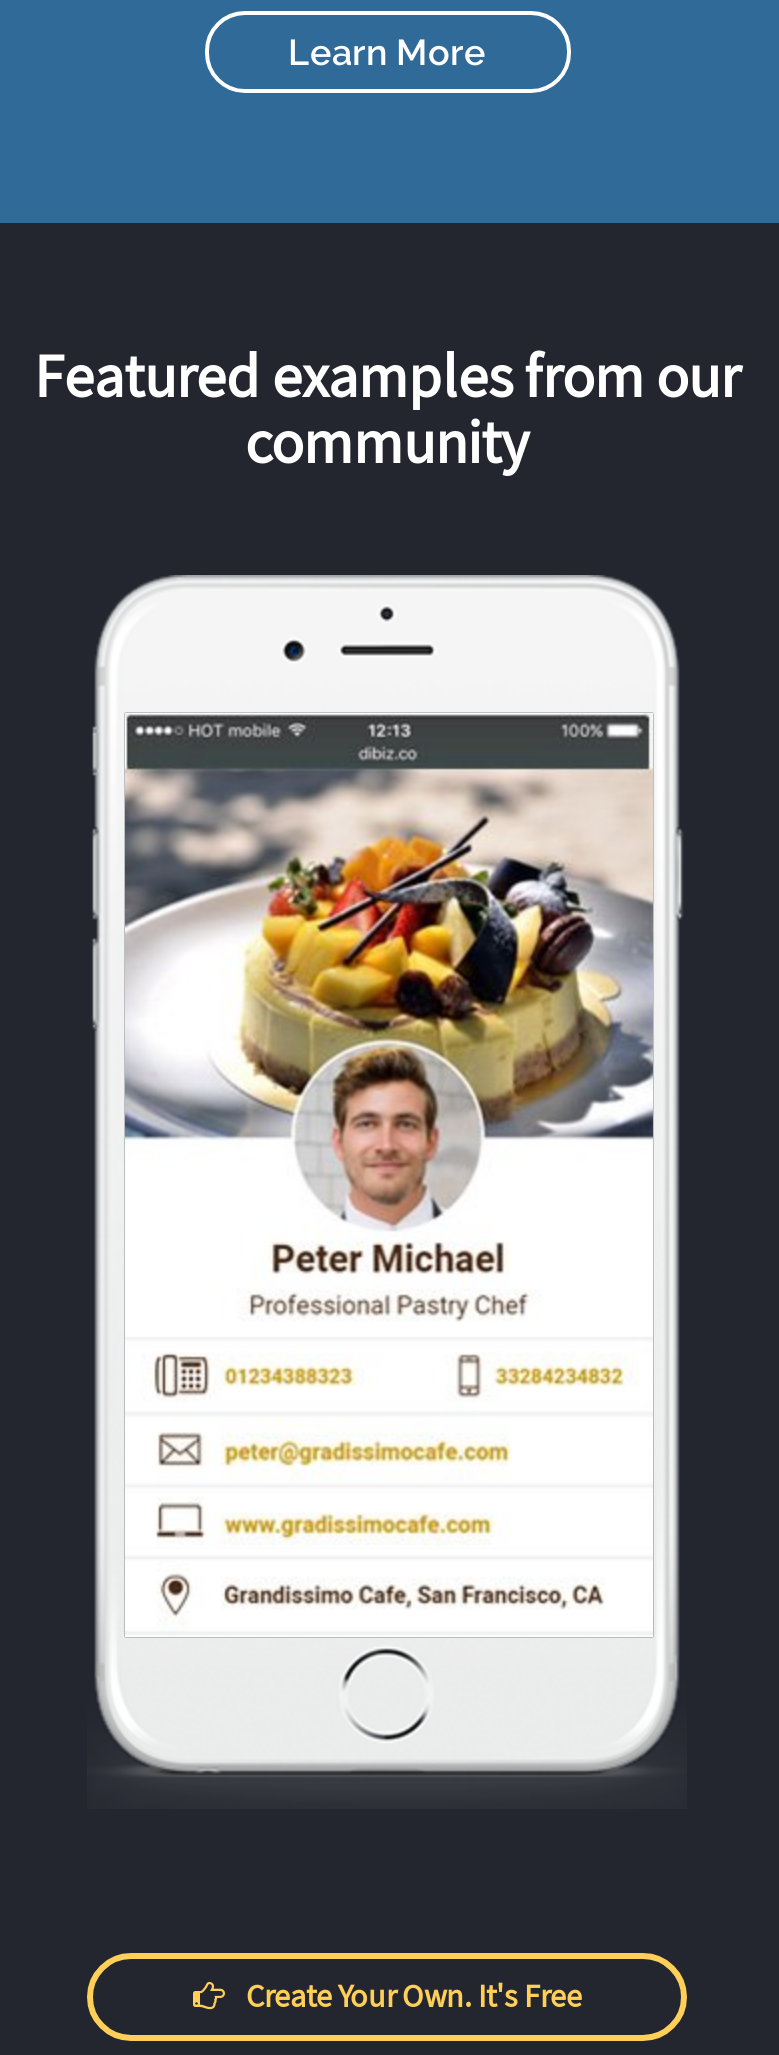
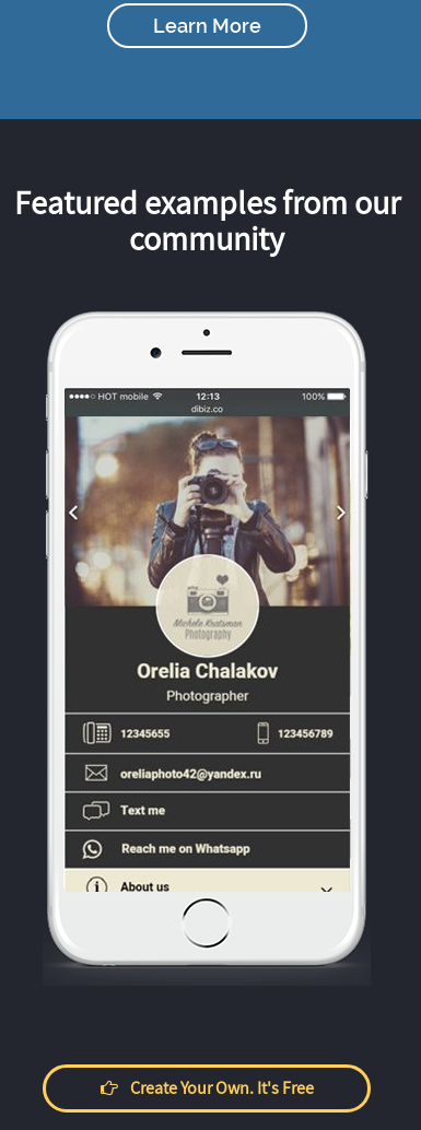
[123,767,655,1637] [image] -> [63,415,352,893] [image]

